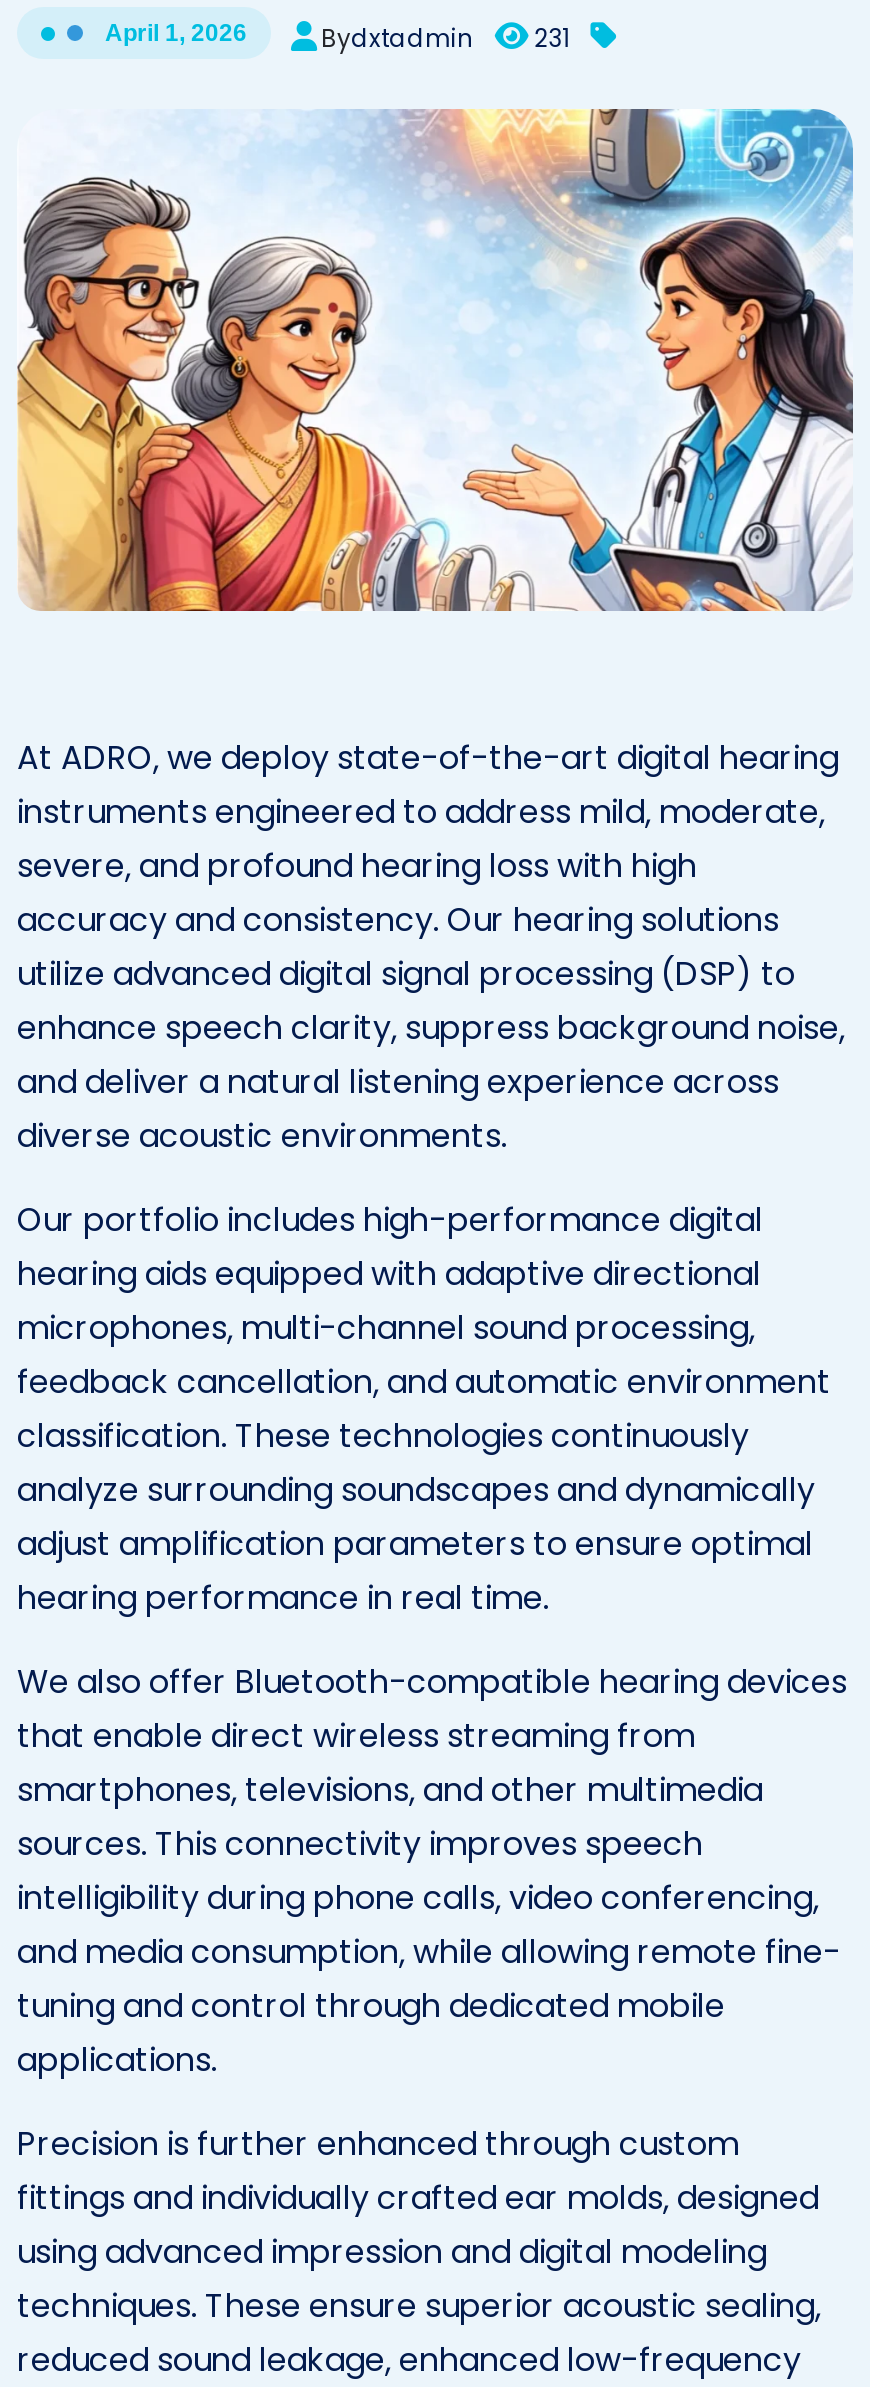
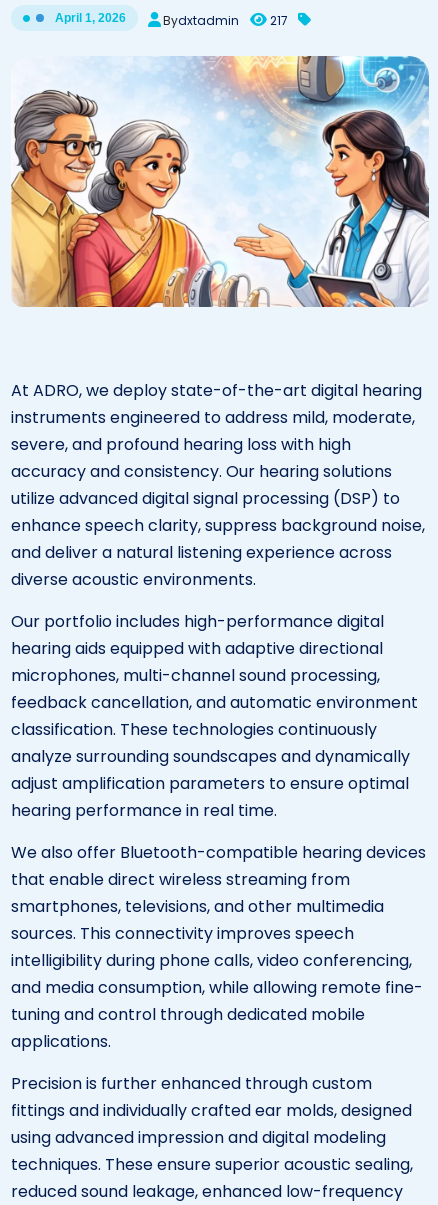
[321,21,571,55] Bydxtadmin 231 -> [163,12,288,29] Bydxtadmin 217

